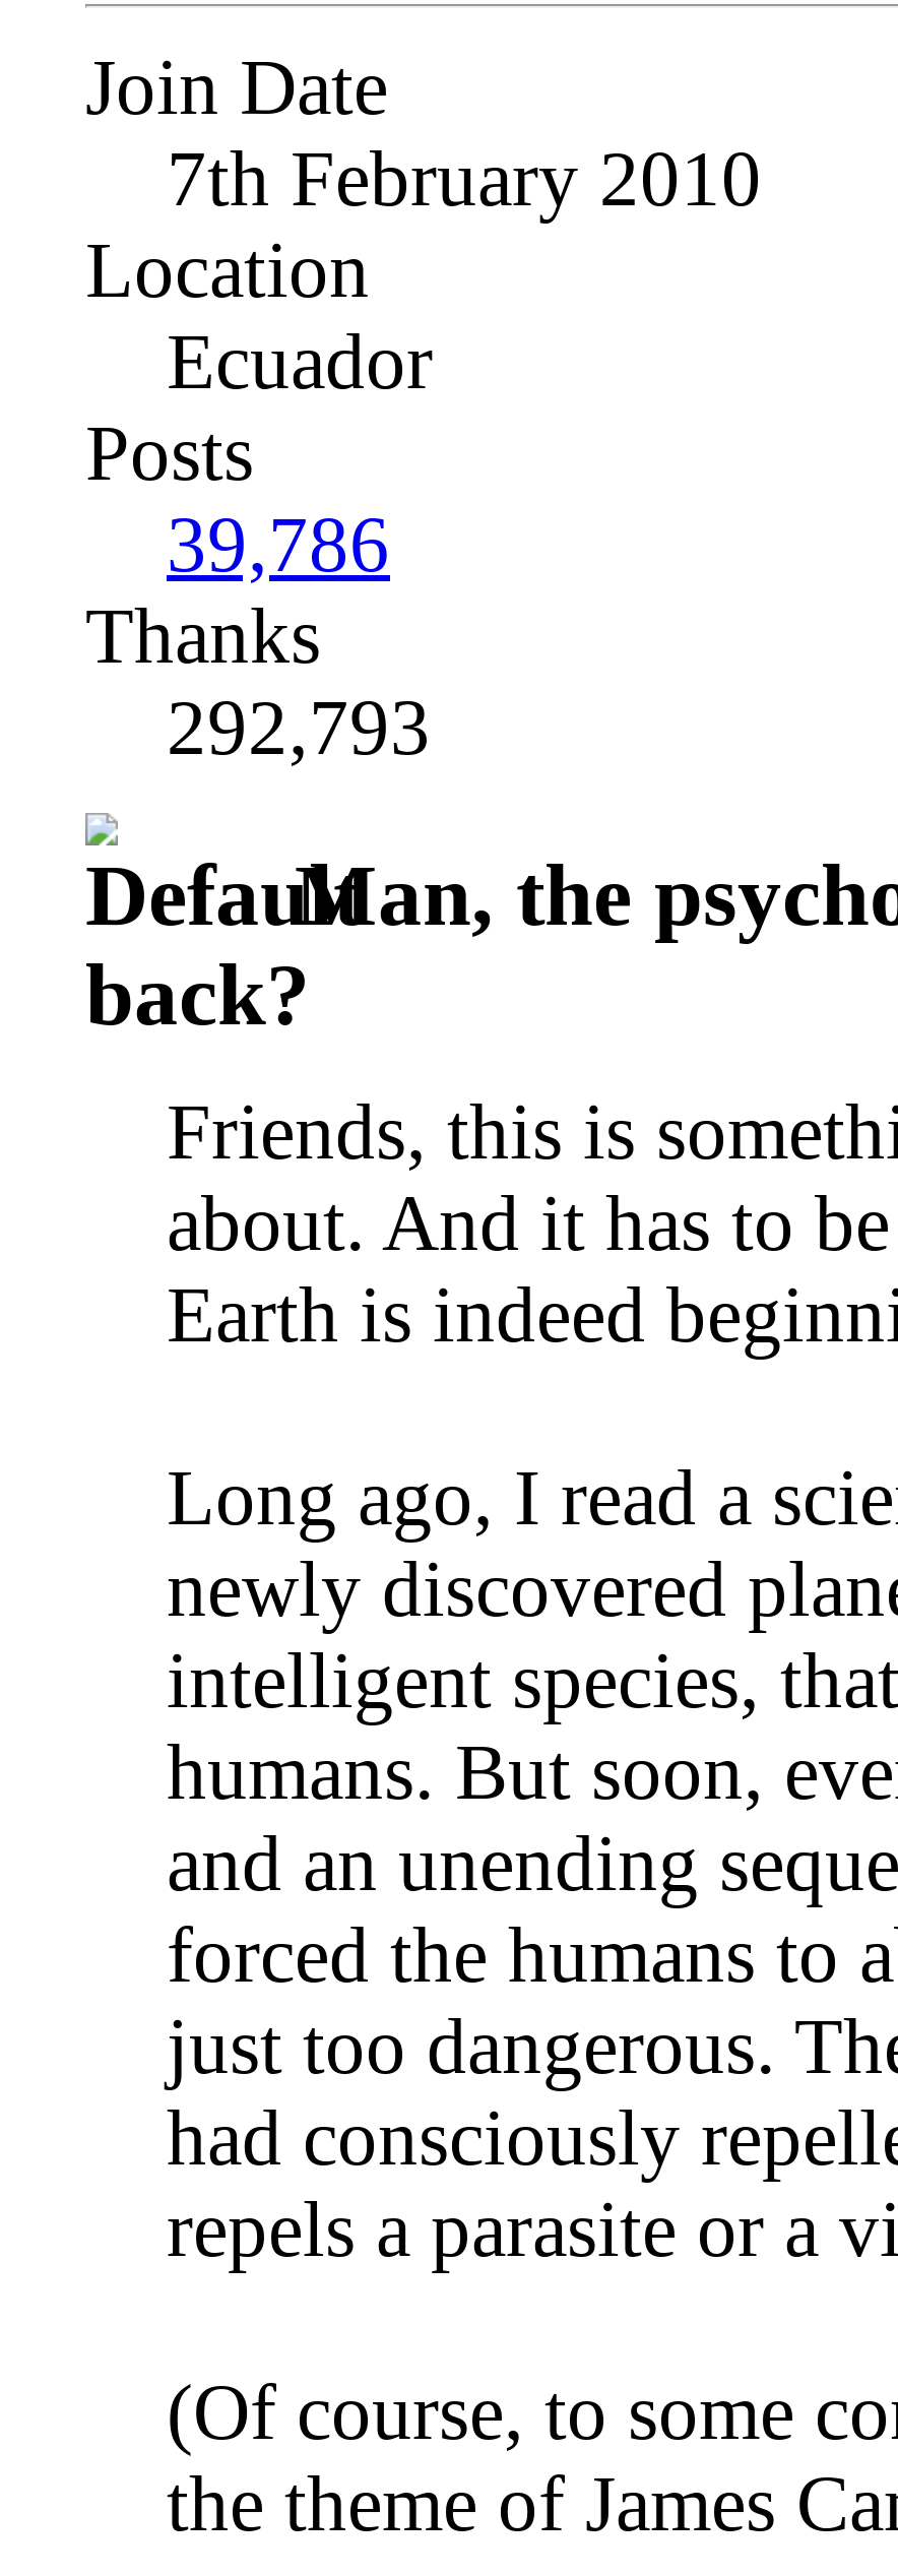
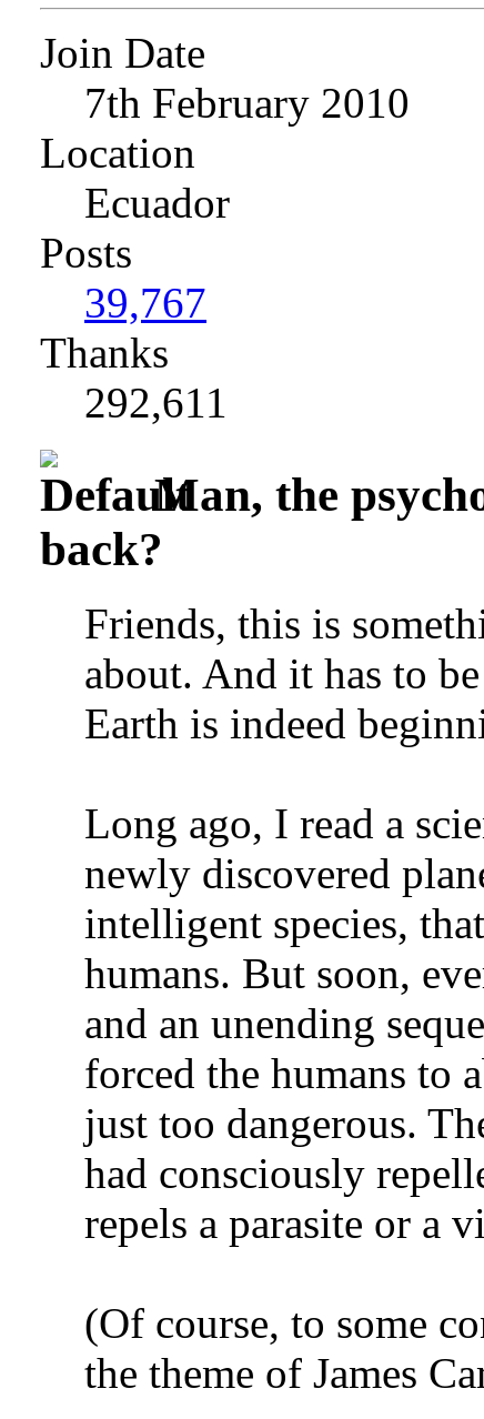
[167,500,390,587] 39,786 -> [84,279,206,326] 39,767
[167,683,431,770] 292,793 -> [84,379,228,426] 292,611

